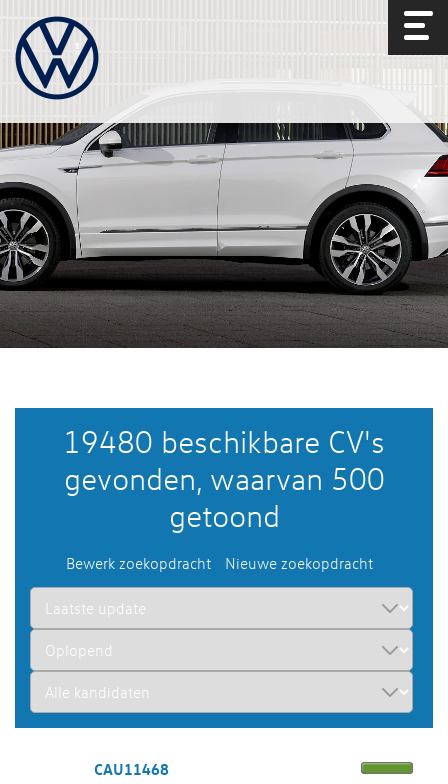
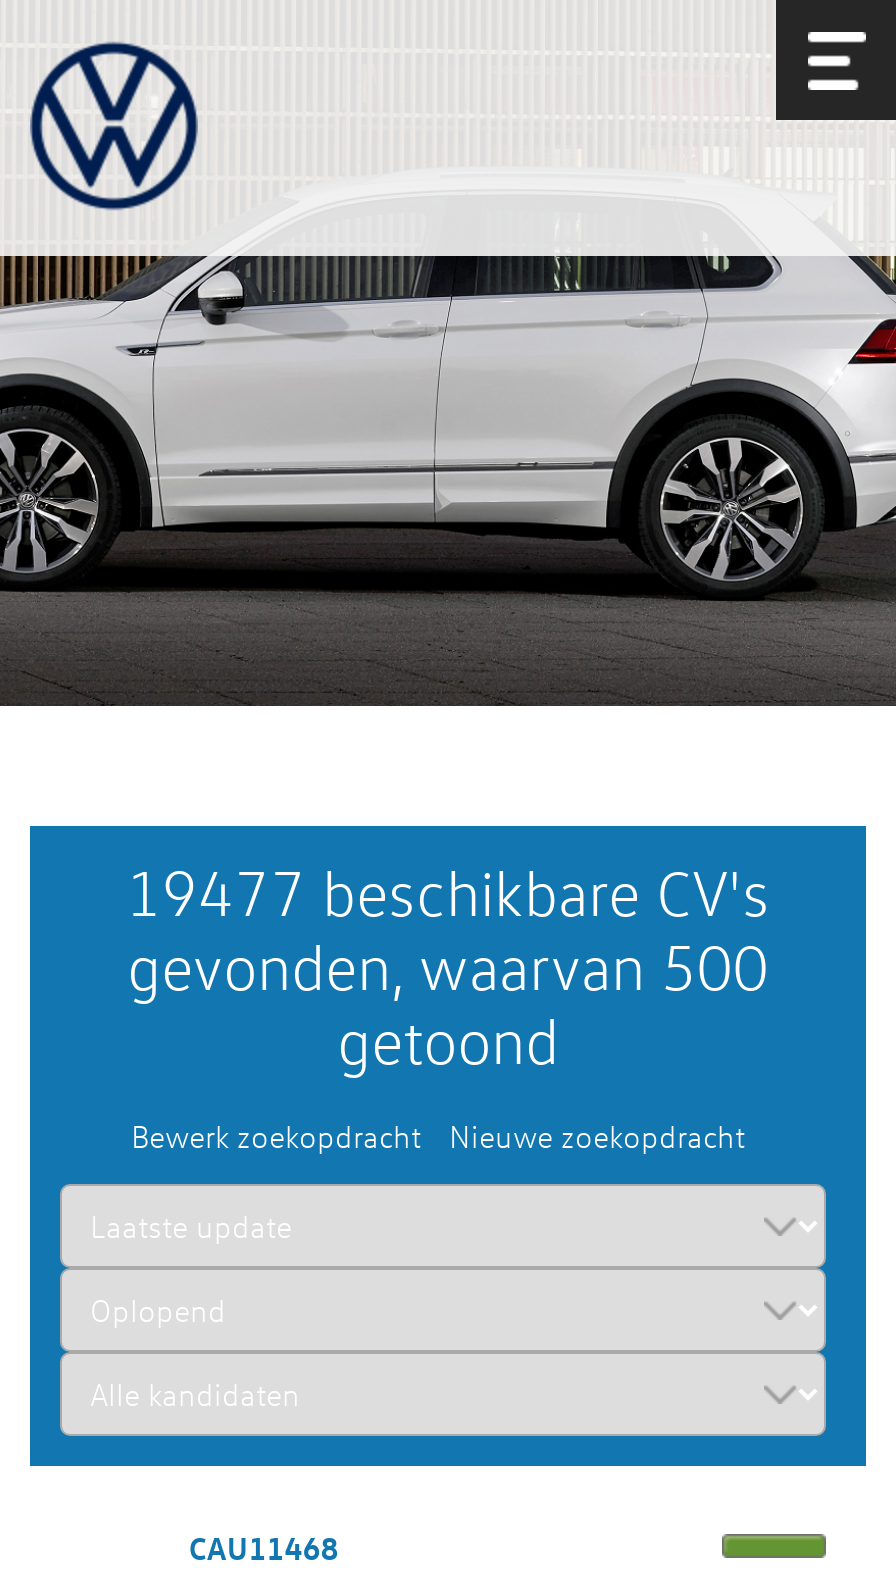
[63,423,385,460] 19480 beschikbare CV's -> [126,856,770,930] 19477 beschikbare CV's

